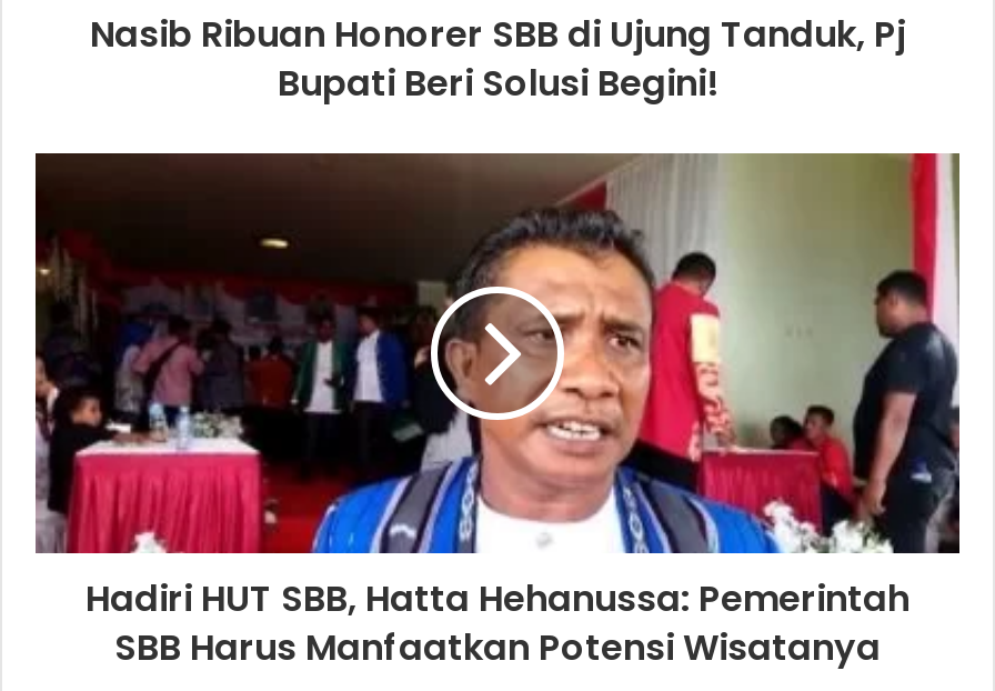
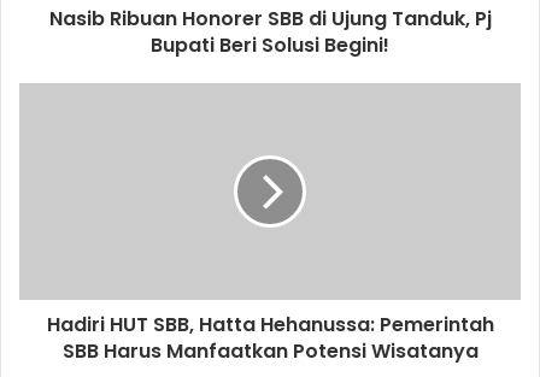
[33,151,962,555] [image] -> none

